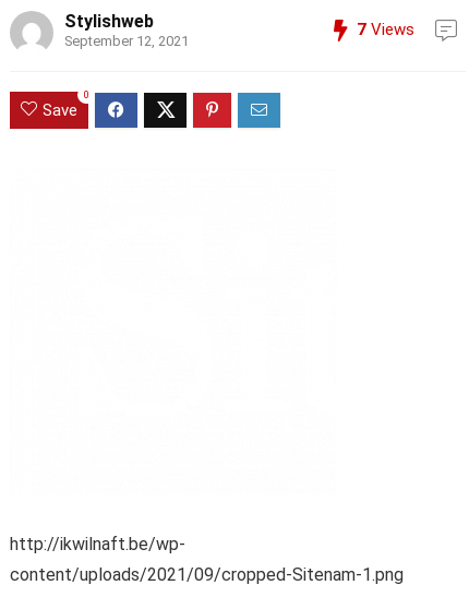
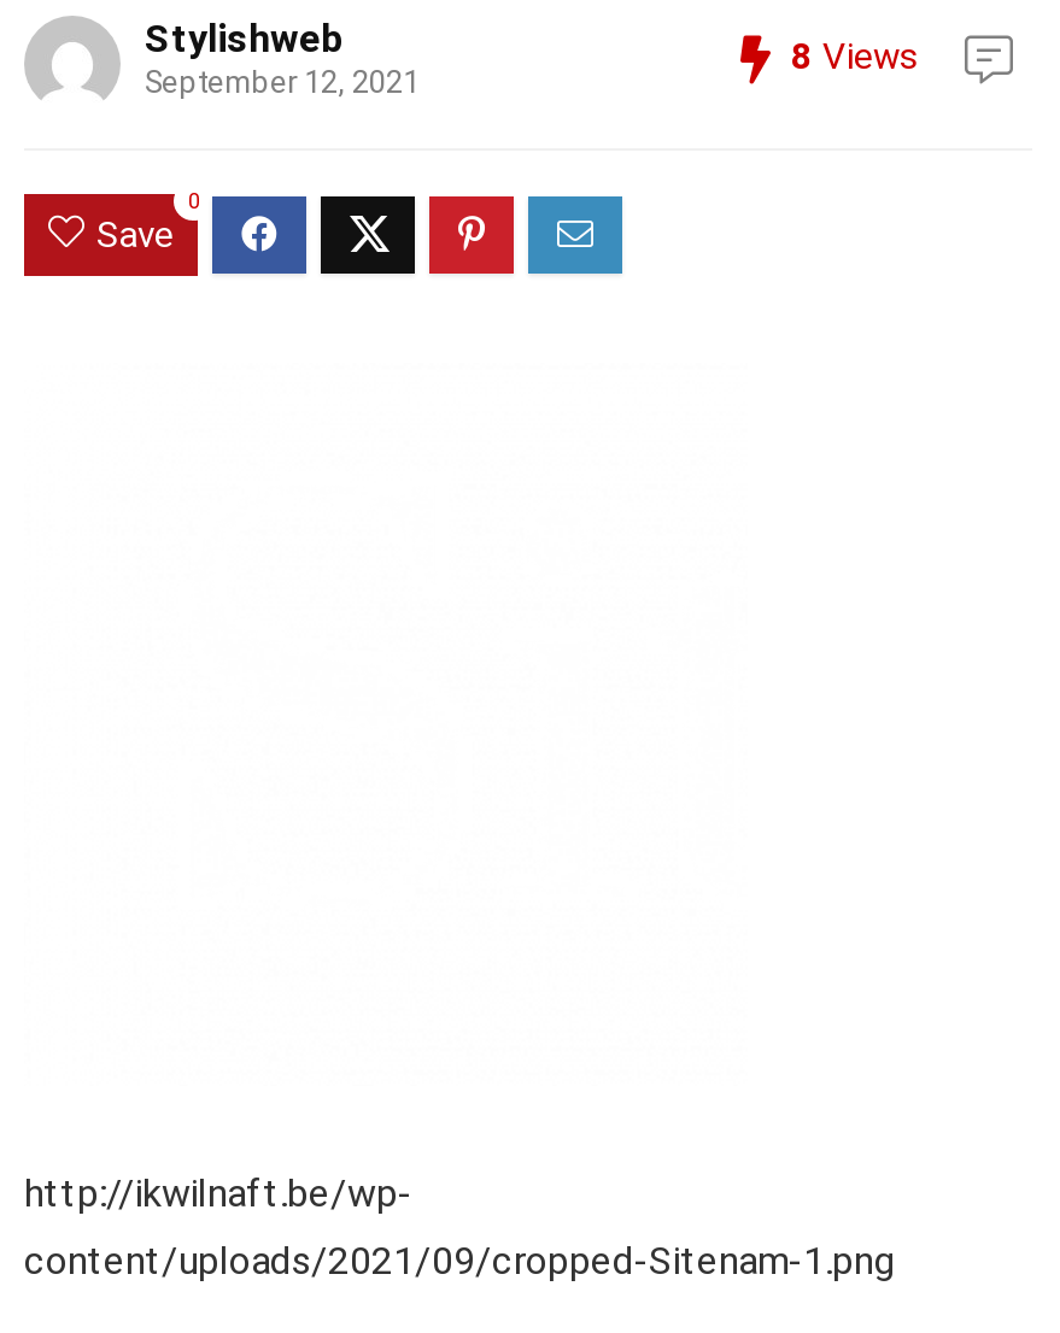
[357,20,414,39] 7 Views -> [791,35,919,78] 8 Views

